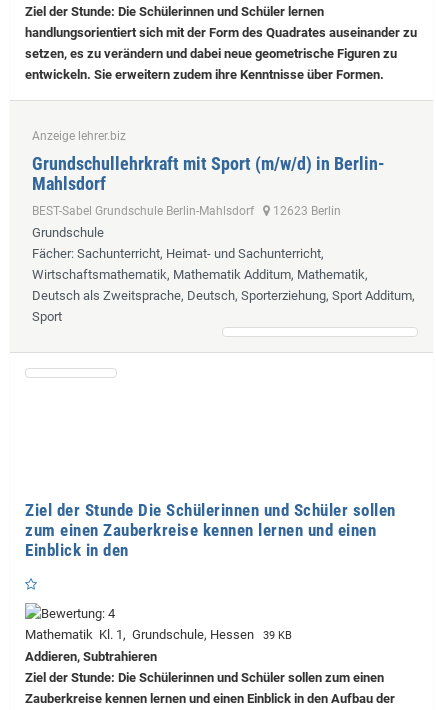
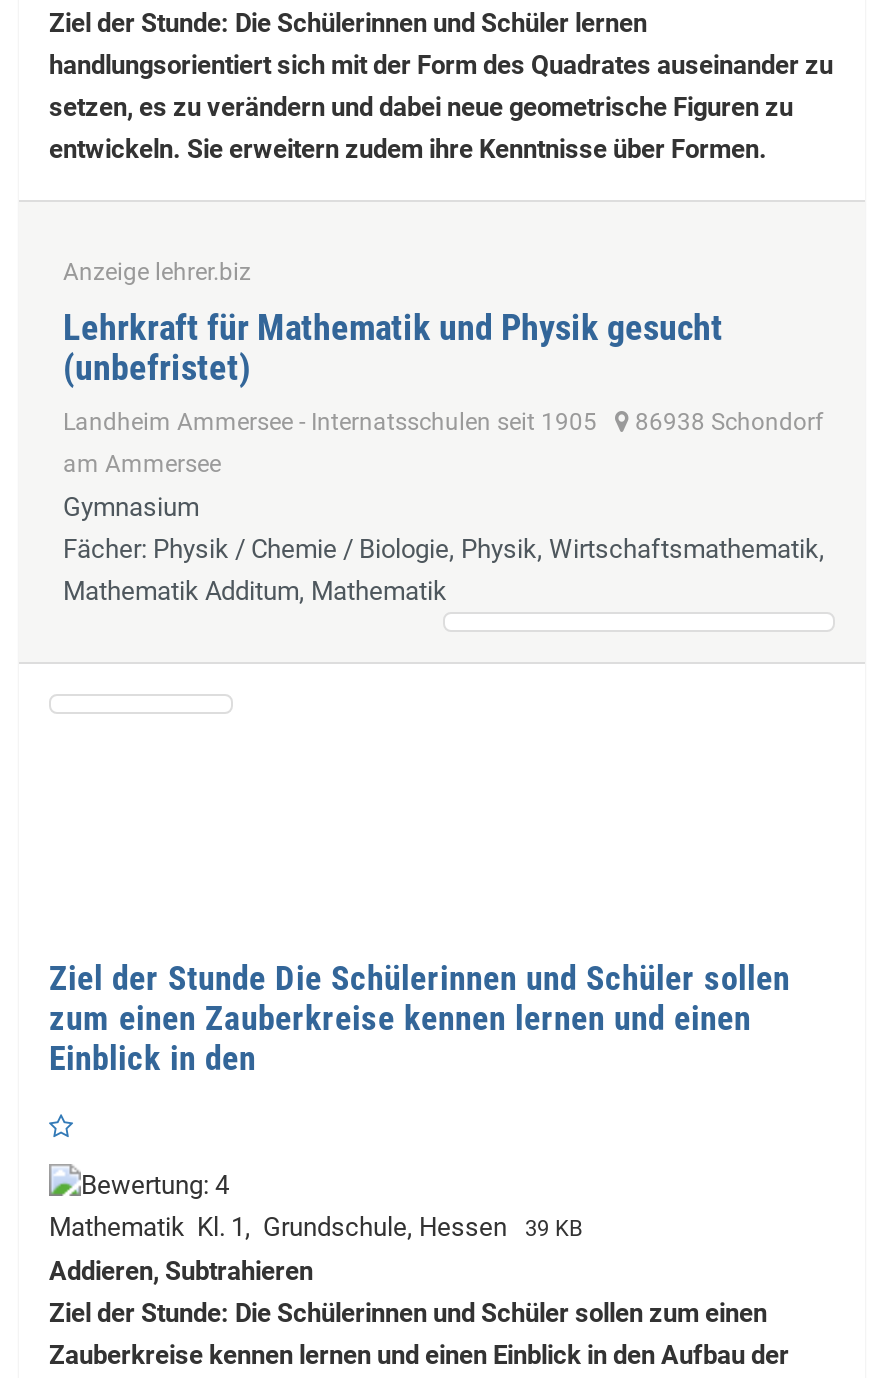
[32,153,415,324] Grundschullehrkraft mit Sport (m/w/d) in Berlin- | Mahlsdorf | BEST-Sabel Grundschule Berlin-Mahlsdorf 12623 Berlin | Grundschule | Fächer: Sachunterricht, Heimat- und Sachunterricht, | Wirtschaftsmathematik, Mathematik Additum, Mathematik, | Deutsch als Zweitsprache, Deutsch, Sporterziehung, Sport Additum, | Sport -> [63,306,825,606] Lehrkraft für Mathematik und Physik gesucht | (unbefristet) | Landheim Ammersee - Internatsschulen seit 1905 86938 Schondorf | am Ammersee | Gymnasium | Fächer: Physik / Chemie / Biologie, Physik, Wirtschaftsmathematik, | Mathematik Additum, Mathematik

